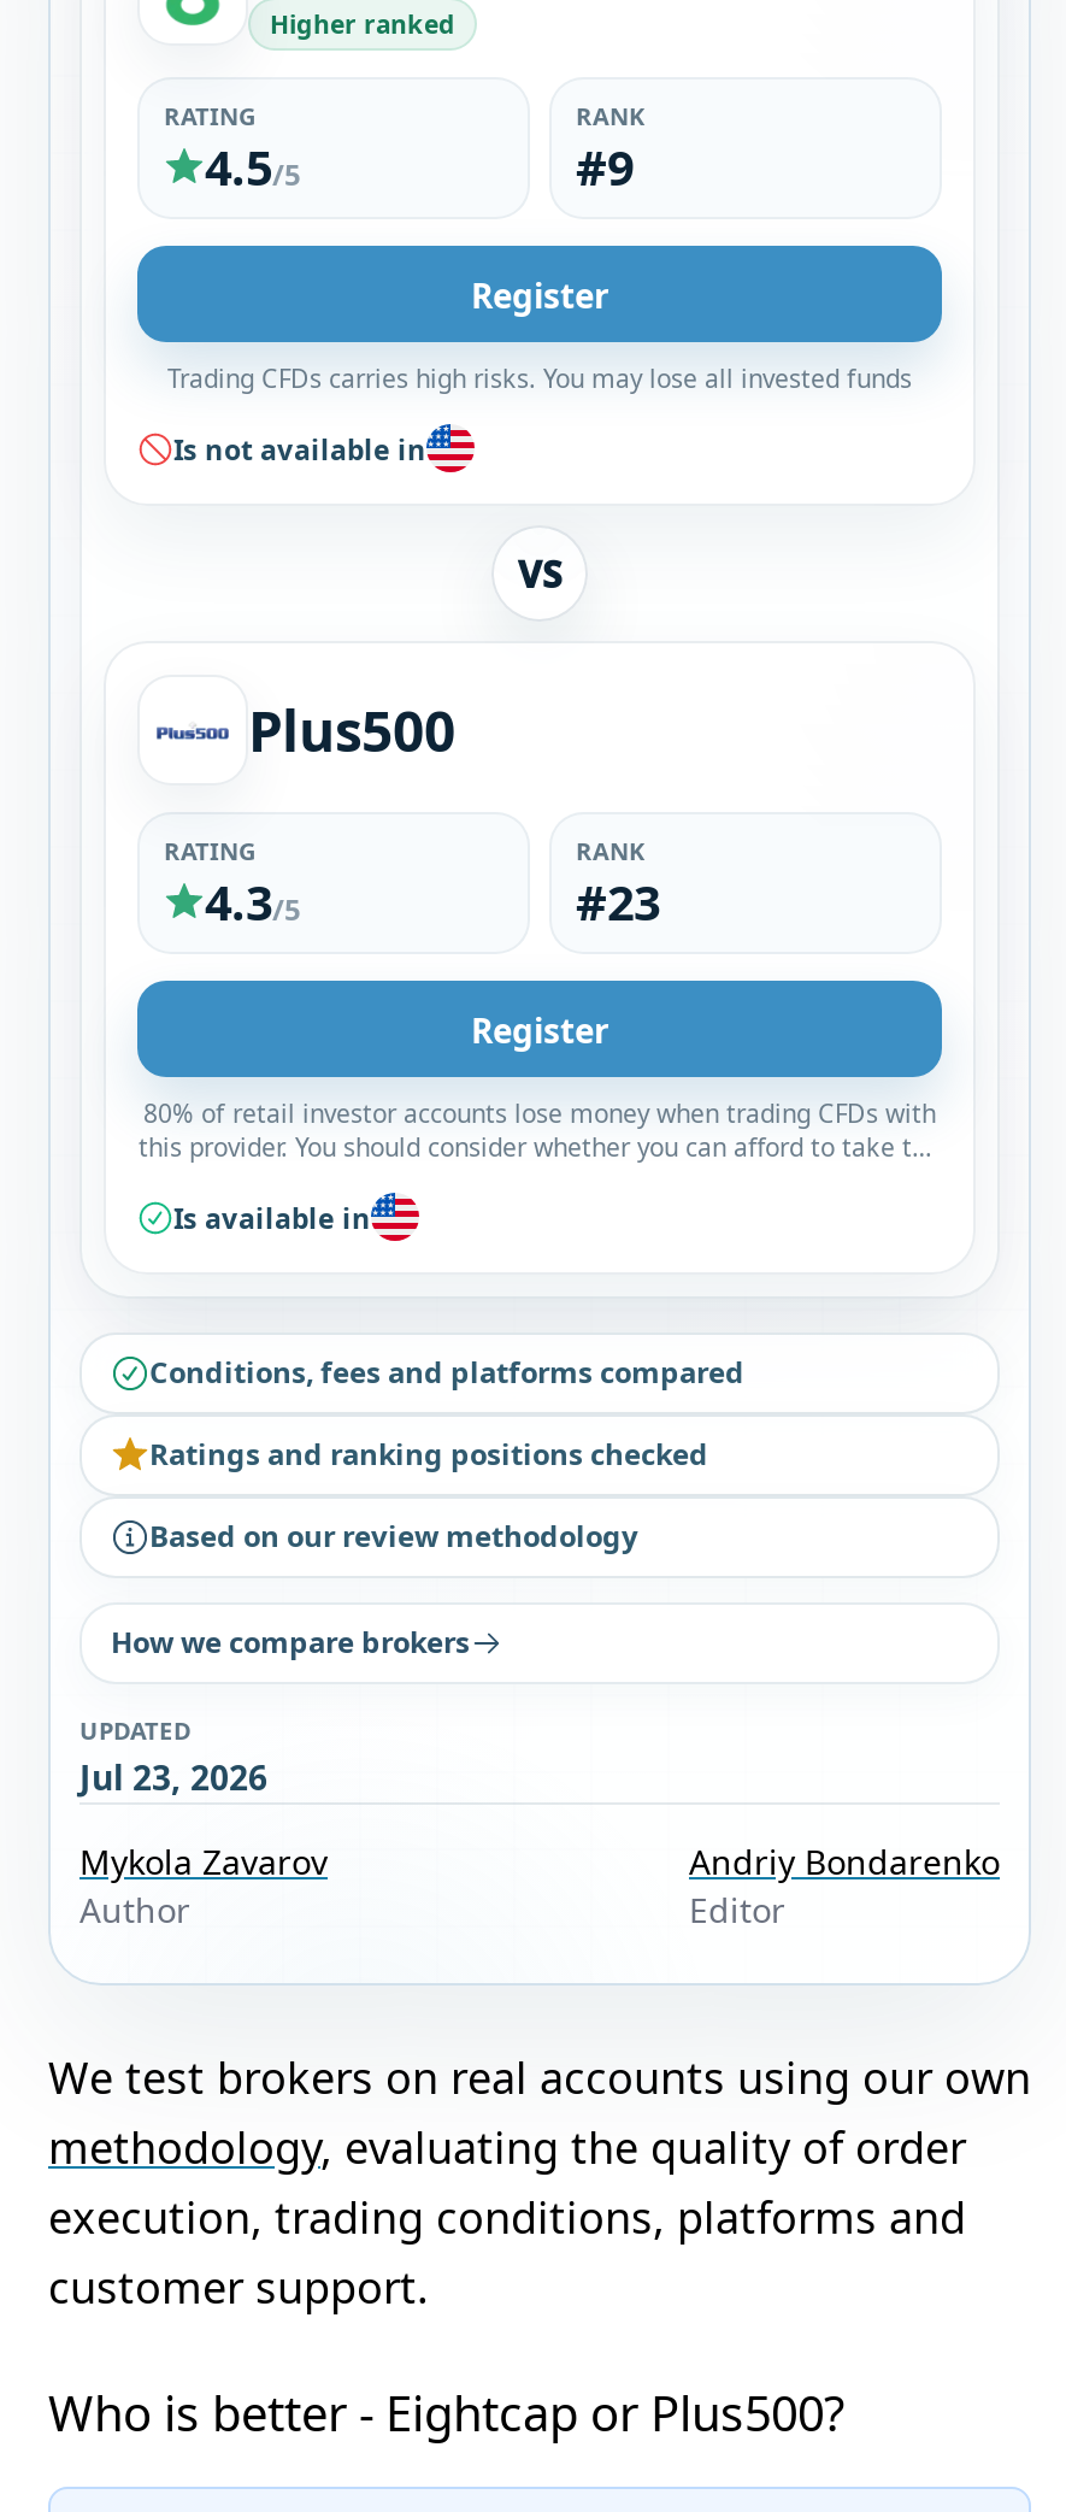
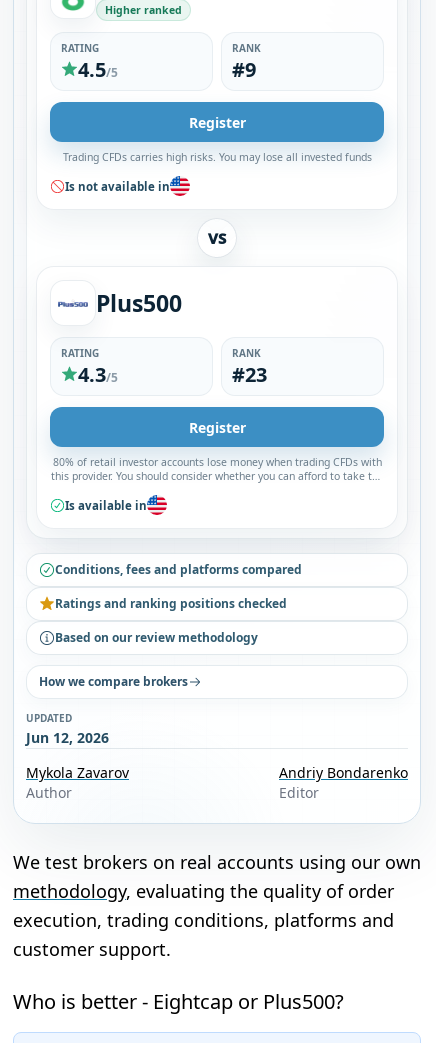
[79,1754,267,1800] Jul 23, 2026 -> [26,728,109,747] Jun 12, 2026

